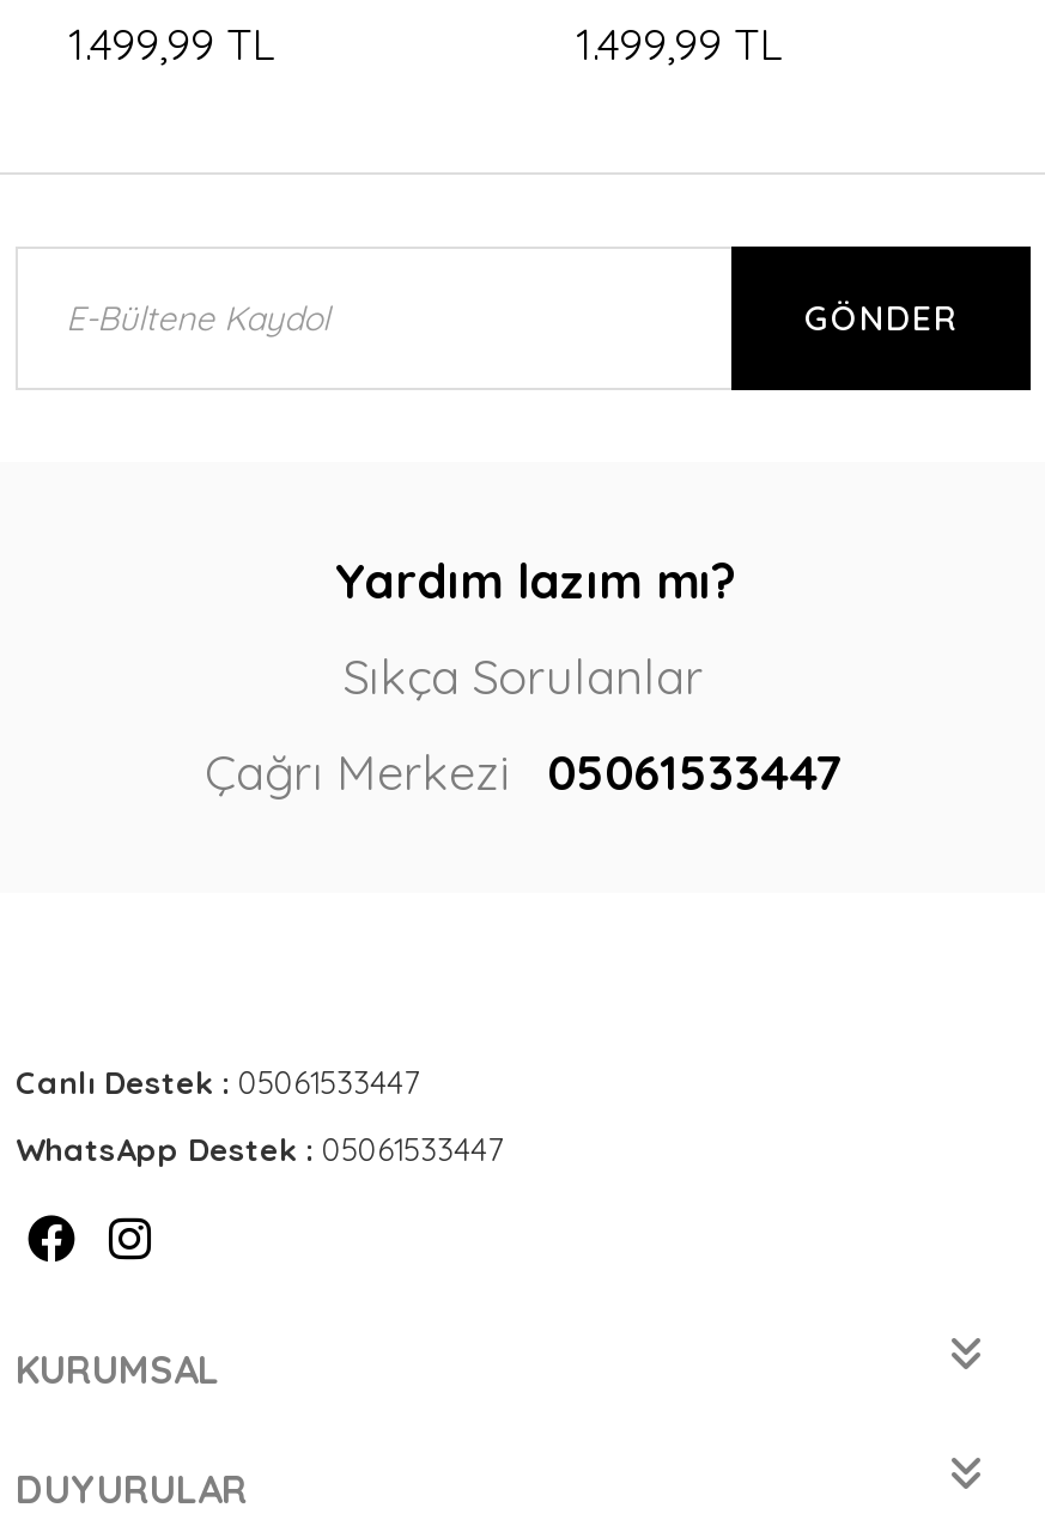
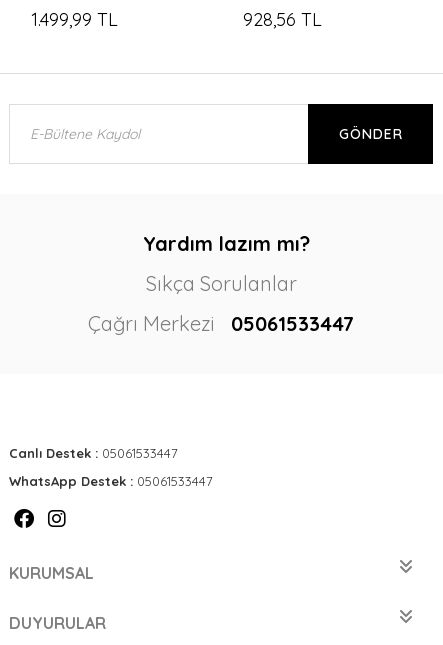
[576,17,784,72] 1.499,99 TL -> [243,8,322,31] 928,56 TL

